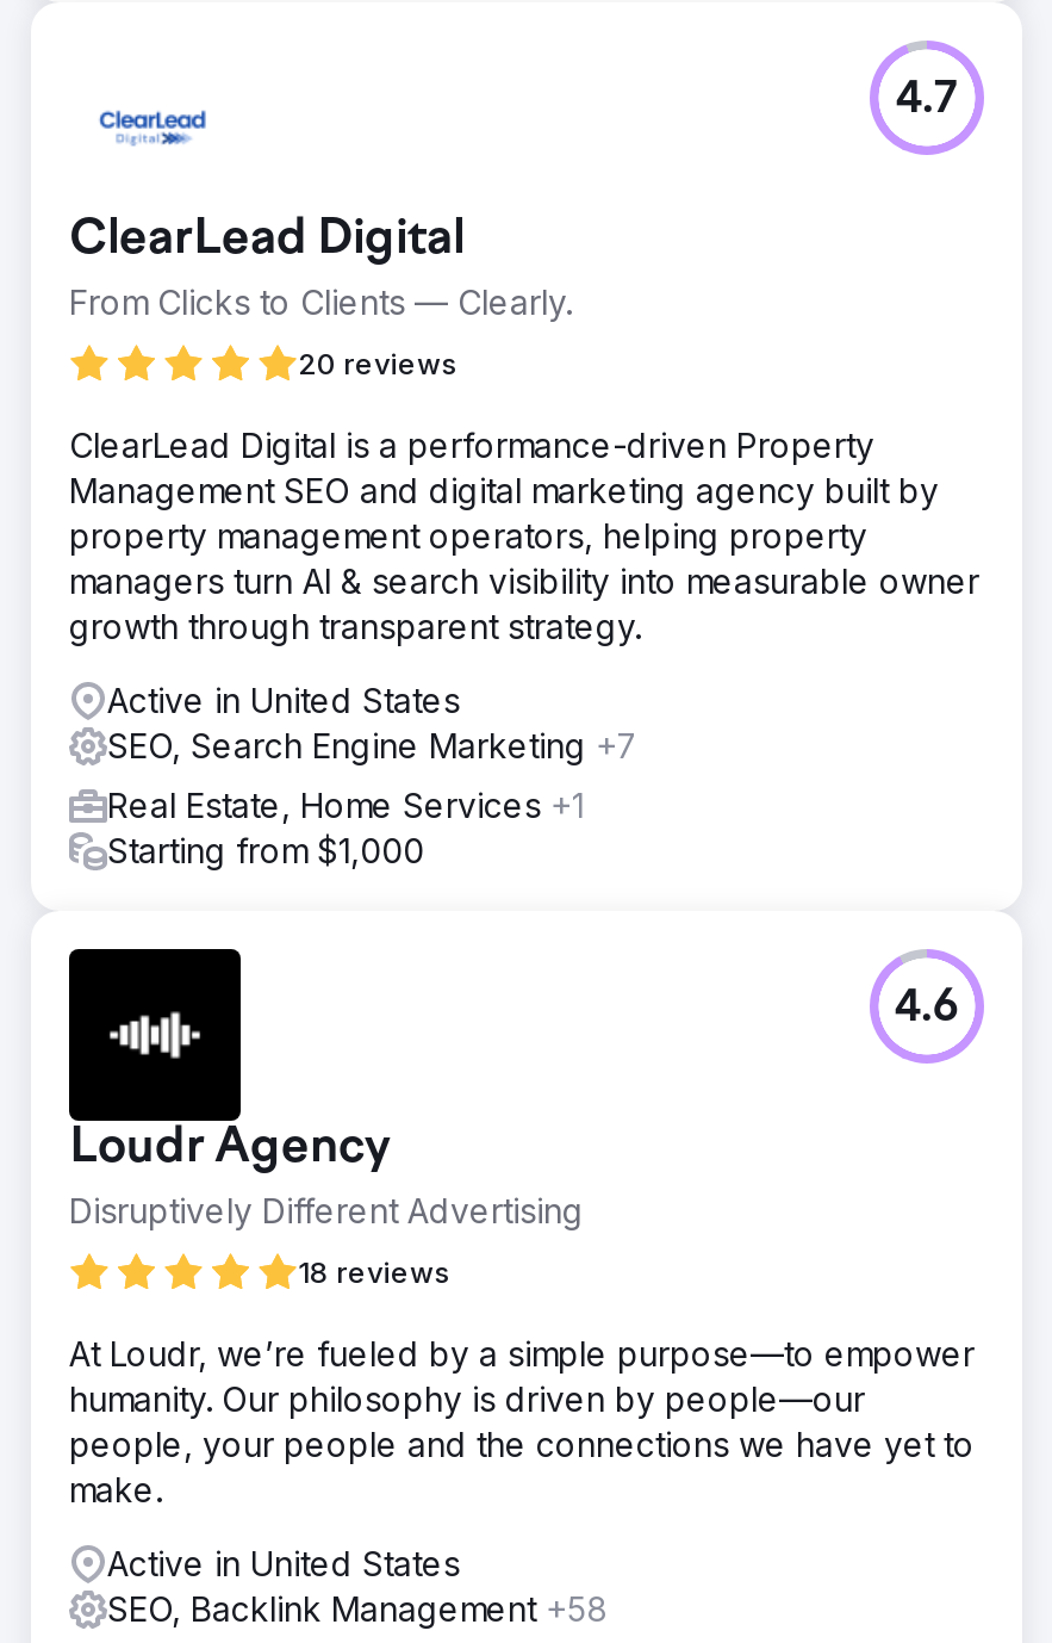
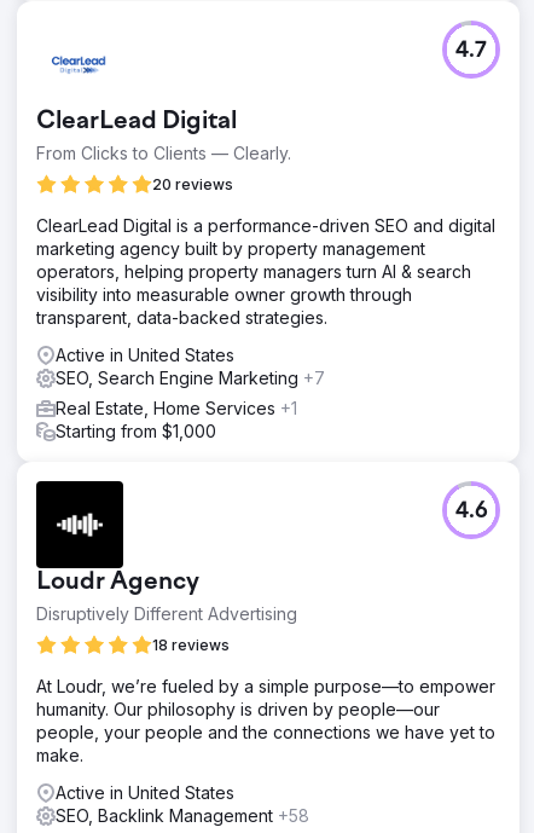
[69,424,979,645] ClearLead Digital is a performance-driven Property | Management SEO and digital marketing agency built by | property management operators, helping property | managers turn AI & search visibility into measurable owner | growth through transparent strategy. -> [36,215,495,327] ClearLead Digital is a performance-driven SEO and digital | marketing agency built by property management | operators, helping property managers turn AI & search | visibility into measurable owner growth through | transparent, data-backed strategies.

